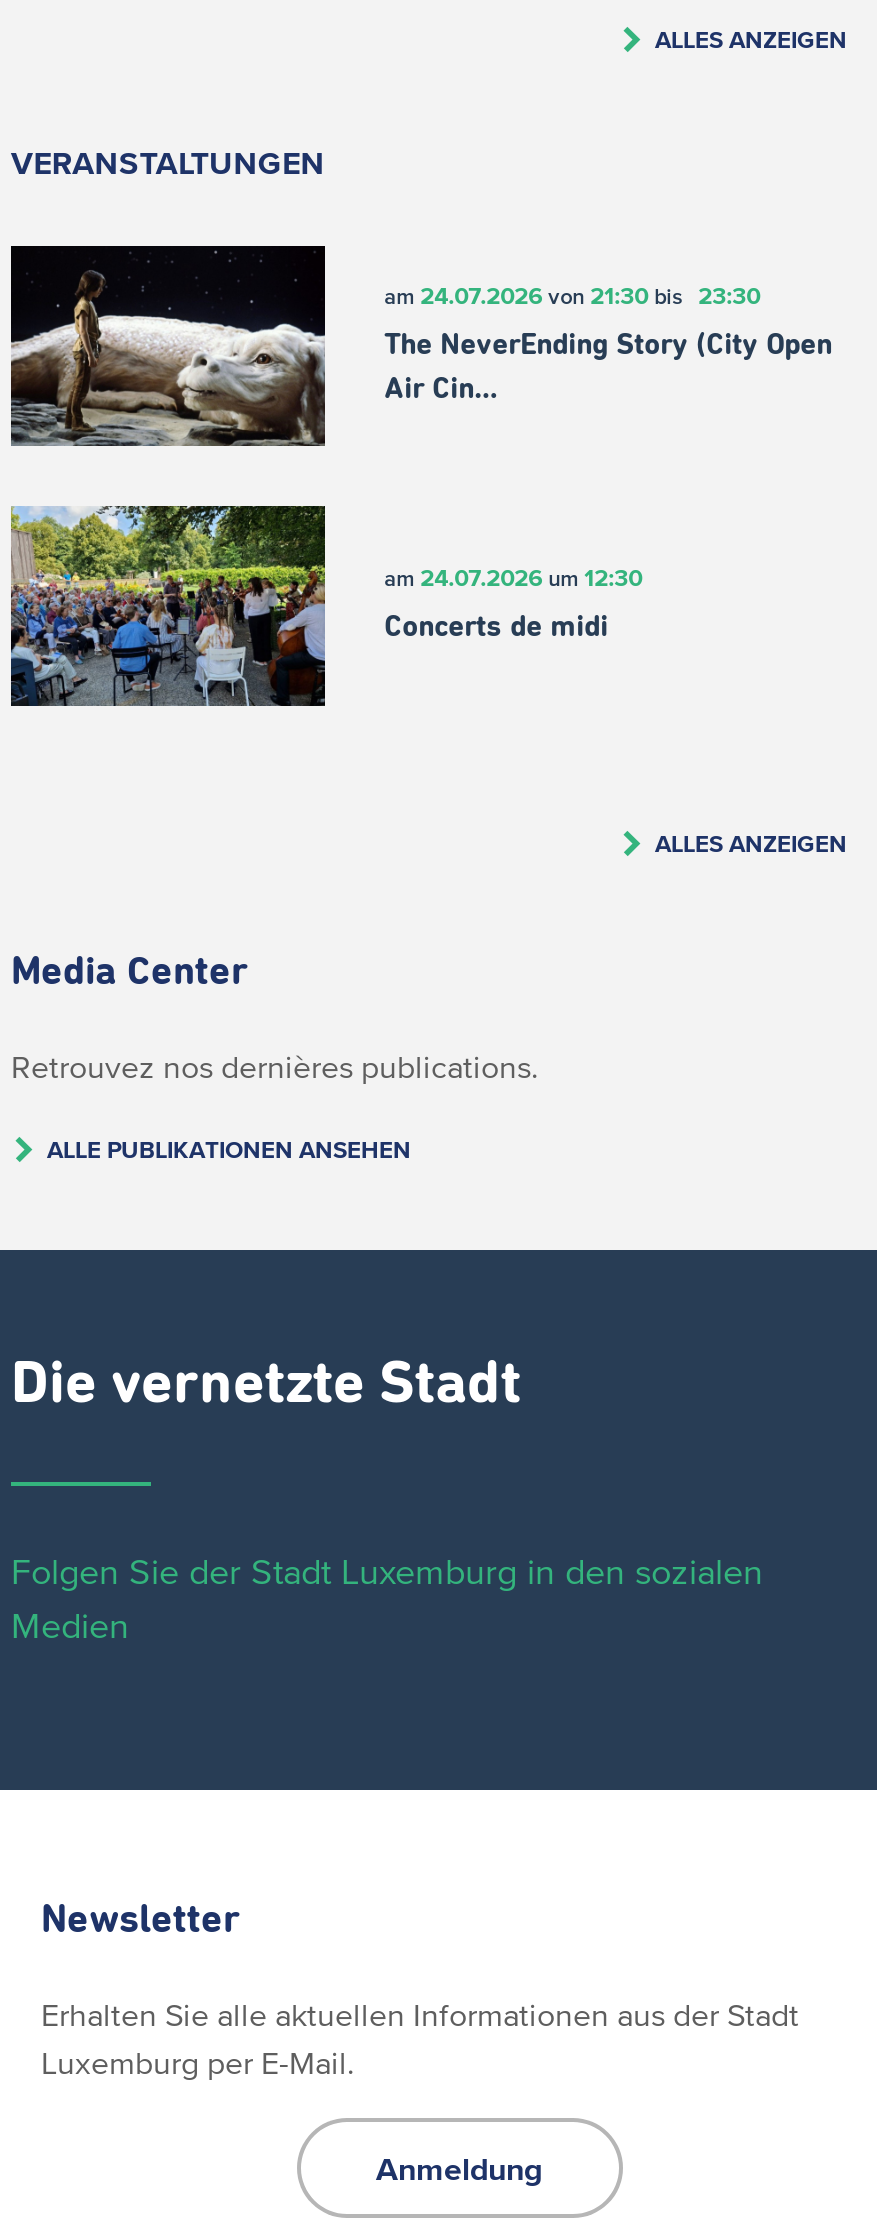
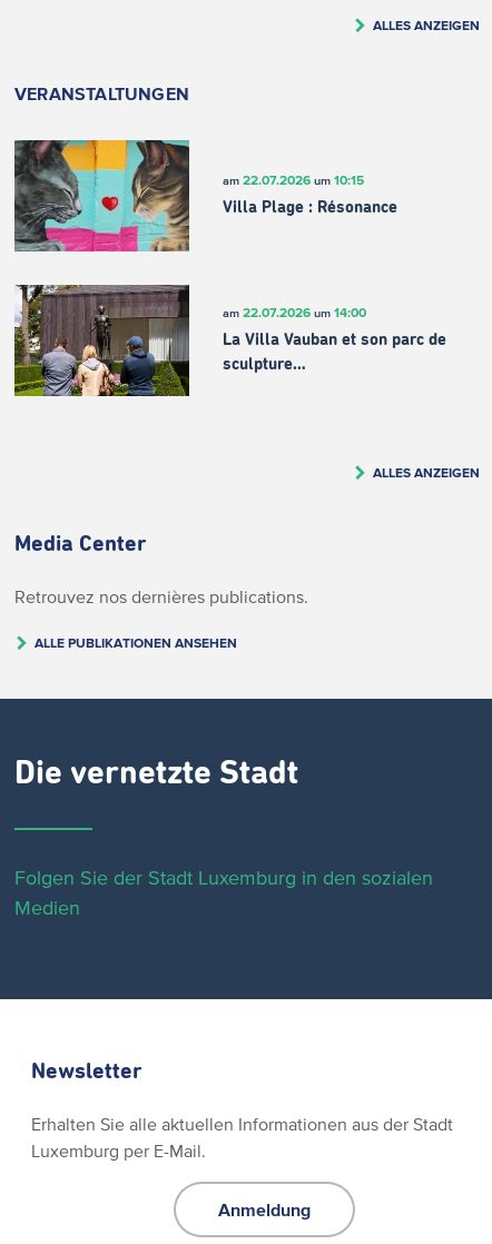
[9,244,760,448] [image] | am 24.07.2026 von 21:30 bis 23:30 -> [13,139,364,253] [image] | am 22.07.2026 um 10:15
[384,331,832,361] The NeverEnding Story (City Open -> [222,200,397,216] Villa Plage : Résonance
[384,375,498,405] Air Cin… -> [222,305,366,320] am 22.07.2026 um 14:00
[9,504,642,708] [image] | am 24.07.2026 um 12:30 -> [13,284,446,397] [image] | La Villa Vauban et son parc de
[384,613,608,643] Concerts de midi -> [222,356,306,373] sculpture…

